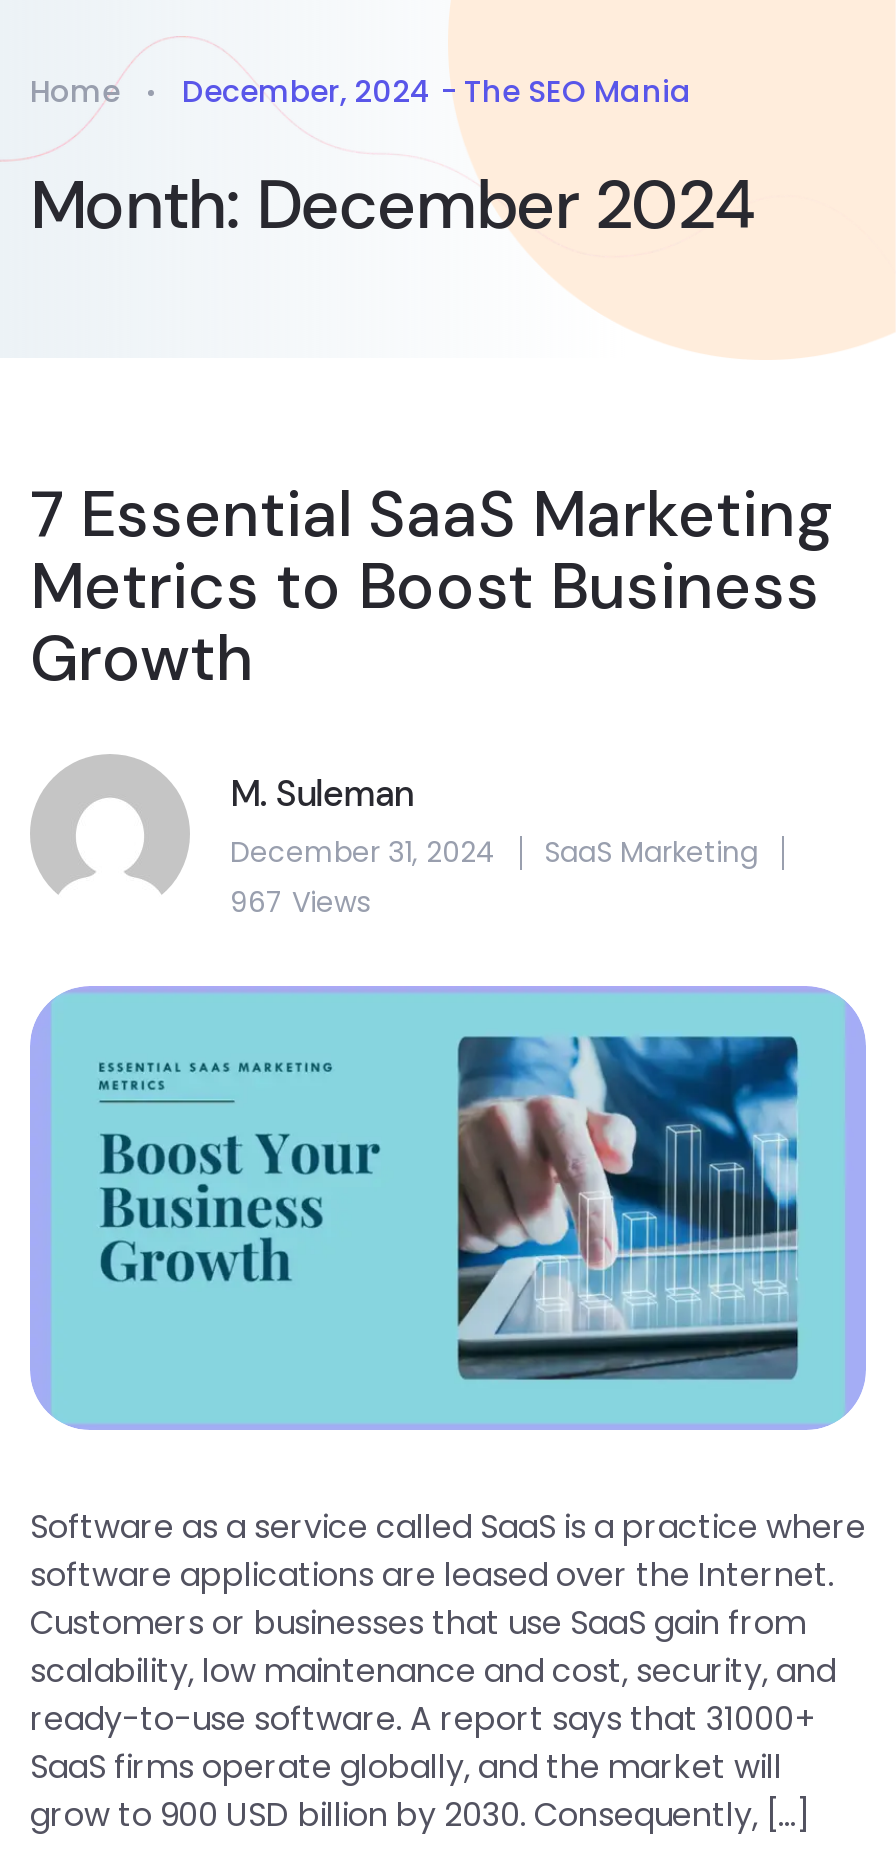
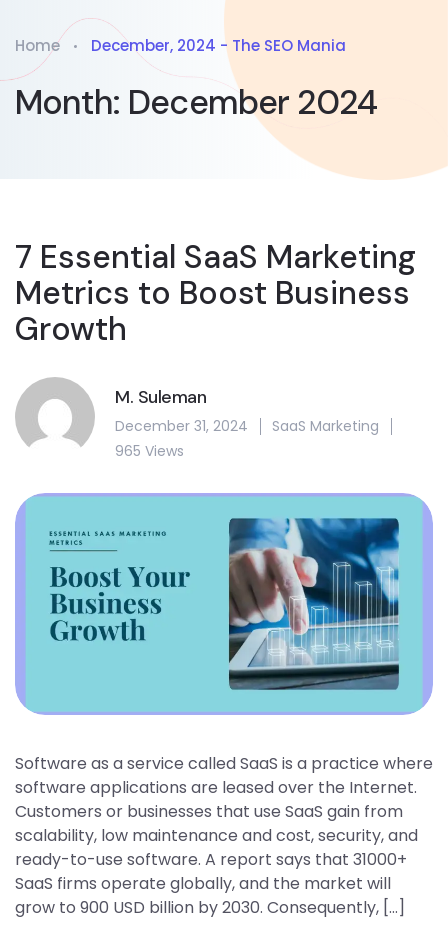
[230,882,370,922] 967 Views -> [115,441,184,461] 965 Views

